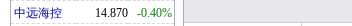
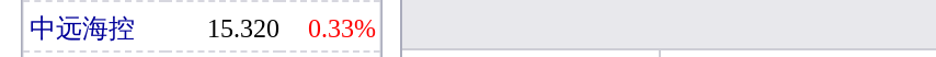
[95,6,128,20] 14.870 -> [207,13,279,44] 15.320
[137,6,172,20] -0.40% -> [308,13,376,44] 0.33%

